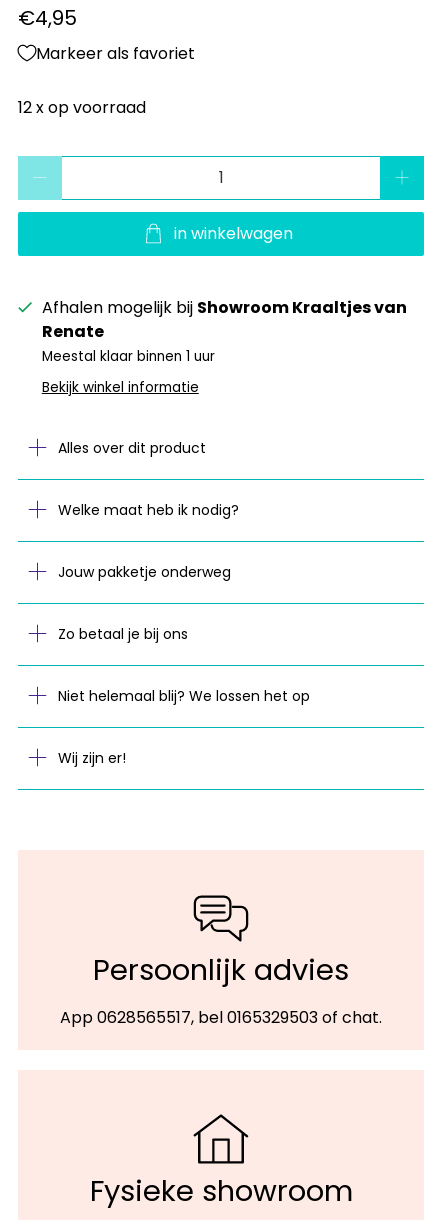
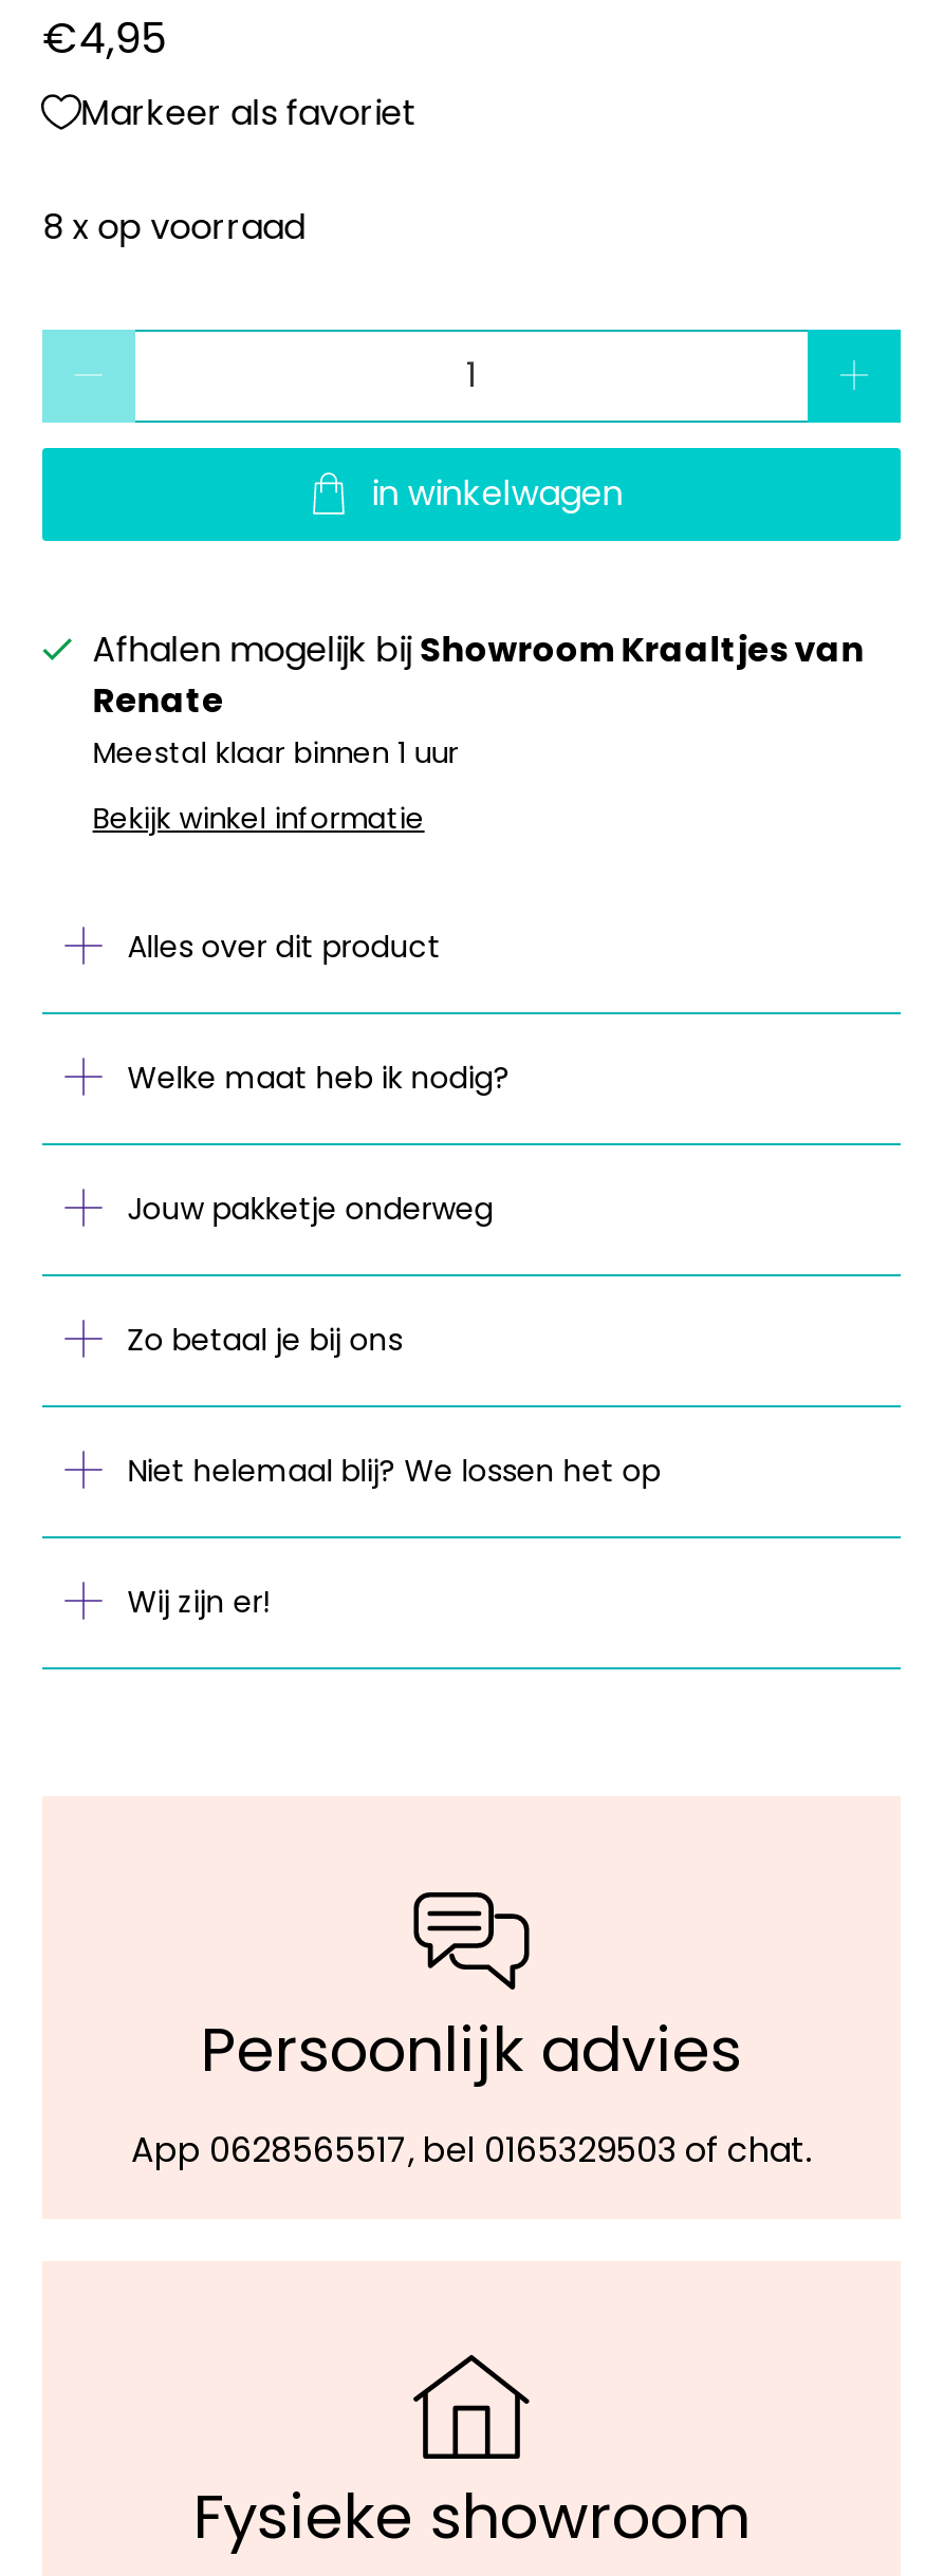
[18,96,146,119] 12 x op voorraad -> [43,202,305,251] 8 x op voorraad

